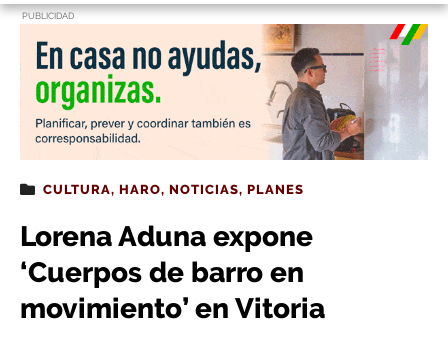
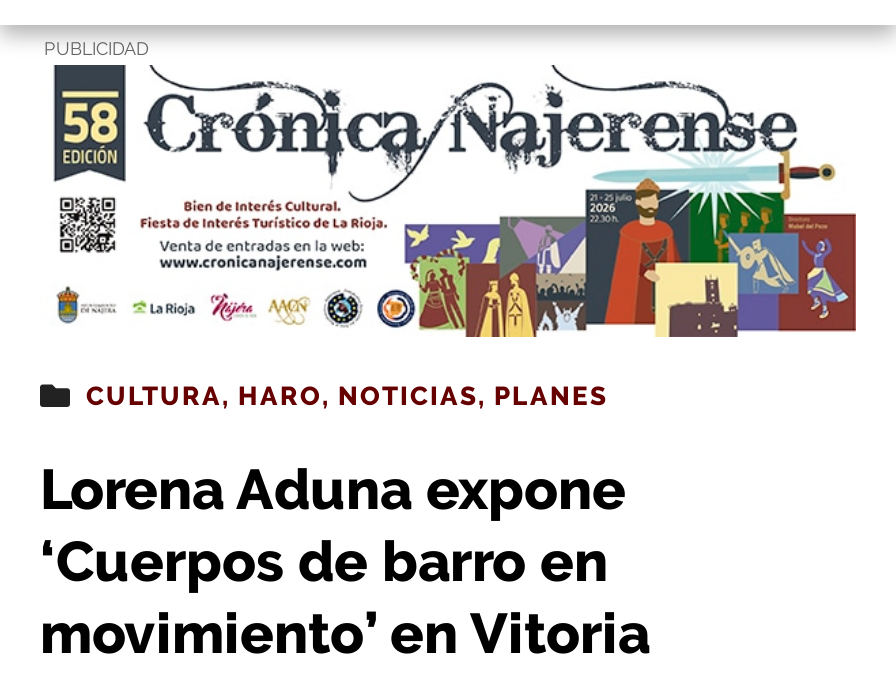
[20,23,429,161] [image] -> [44,65,858,339] [image]

